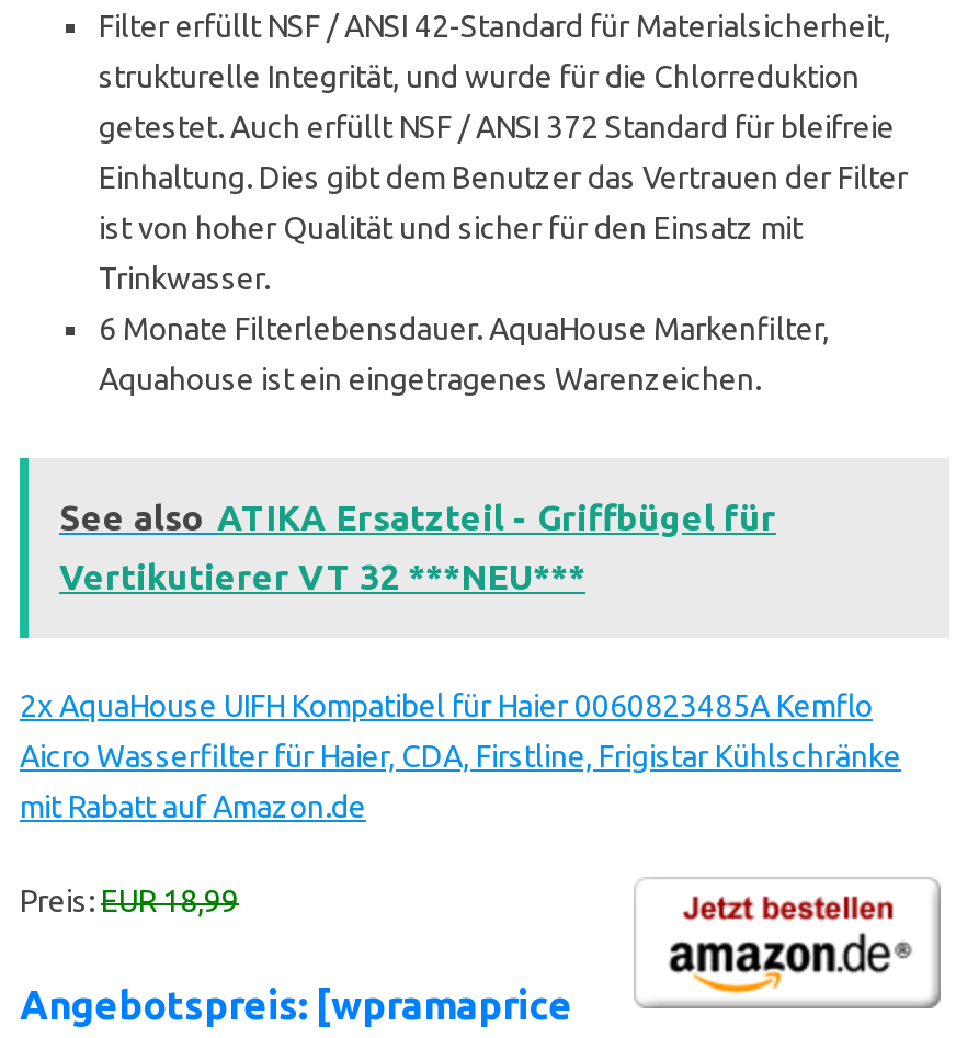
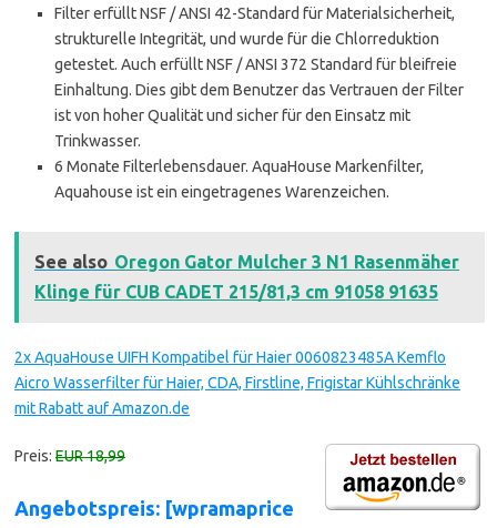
[59,498,776,538] See also ATIKA Ersatzteil - Griffbügel für -> [34,252,459,272] See also Oregon Gator Mulcher 3 N1 Rasenmäher
[59,557,585,597] Vertikutierer VT 32 ***NEU*** -> [34,282,438,302] Klinge für CUB CADET 215/81,3 cm 91058 91635

